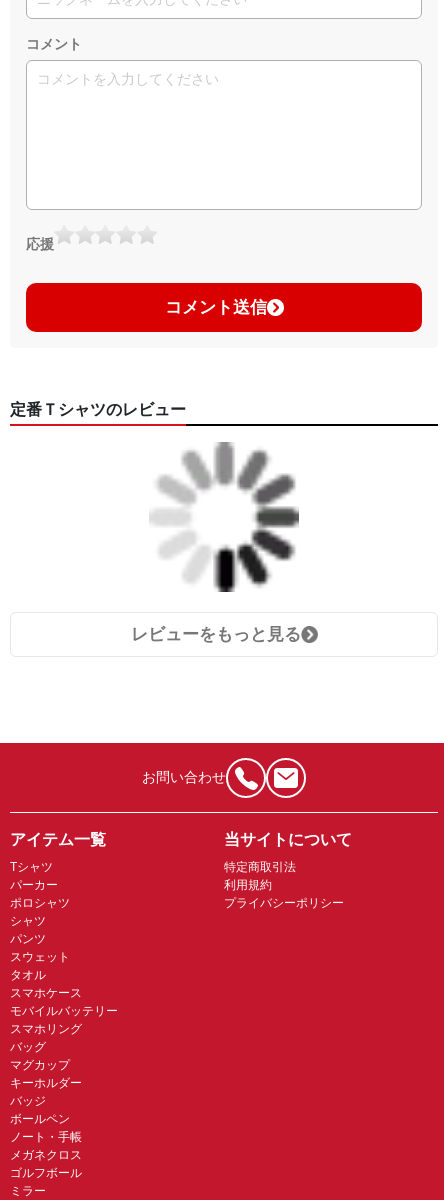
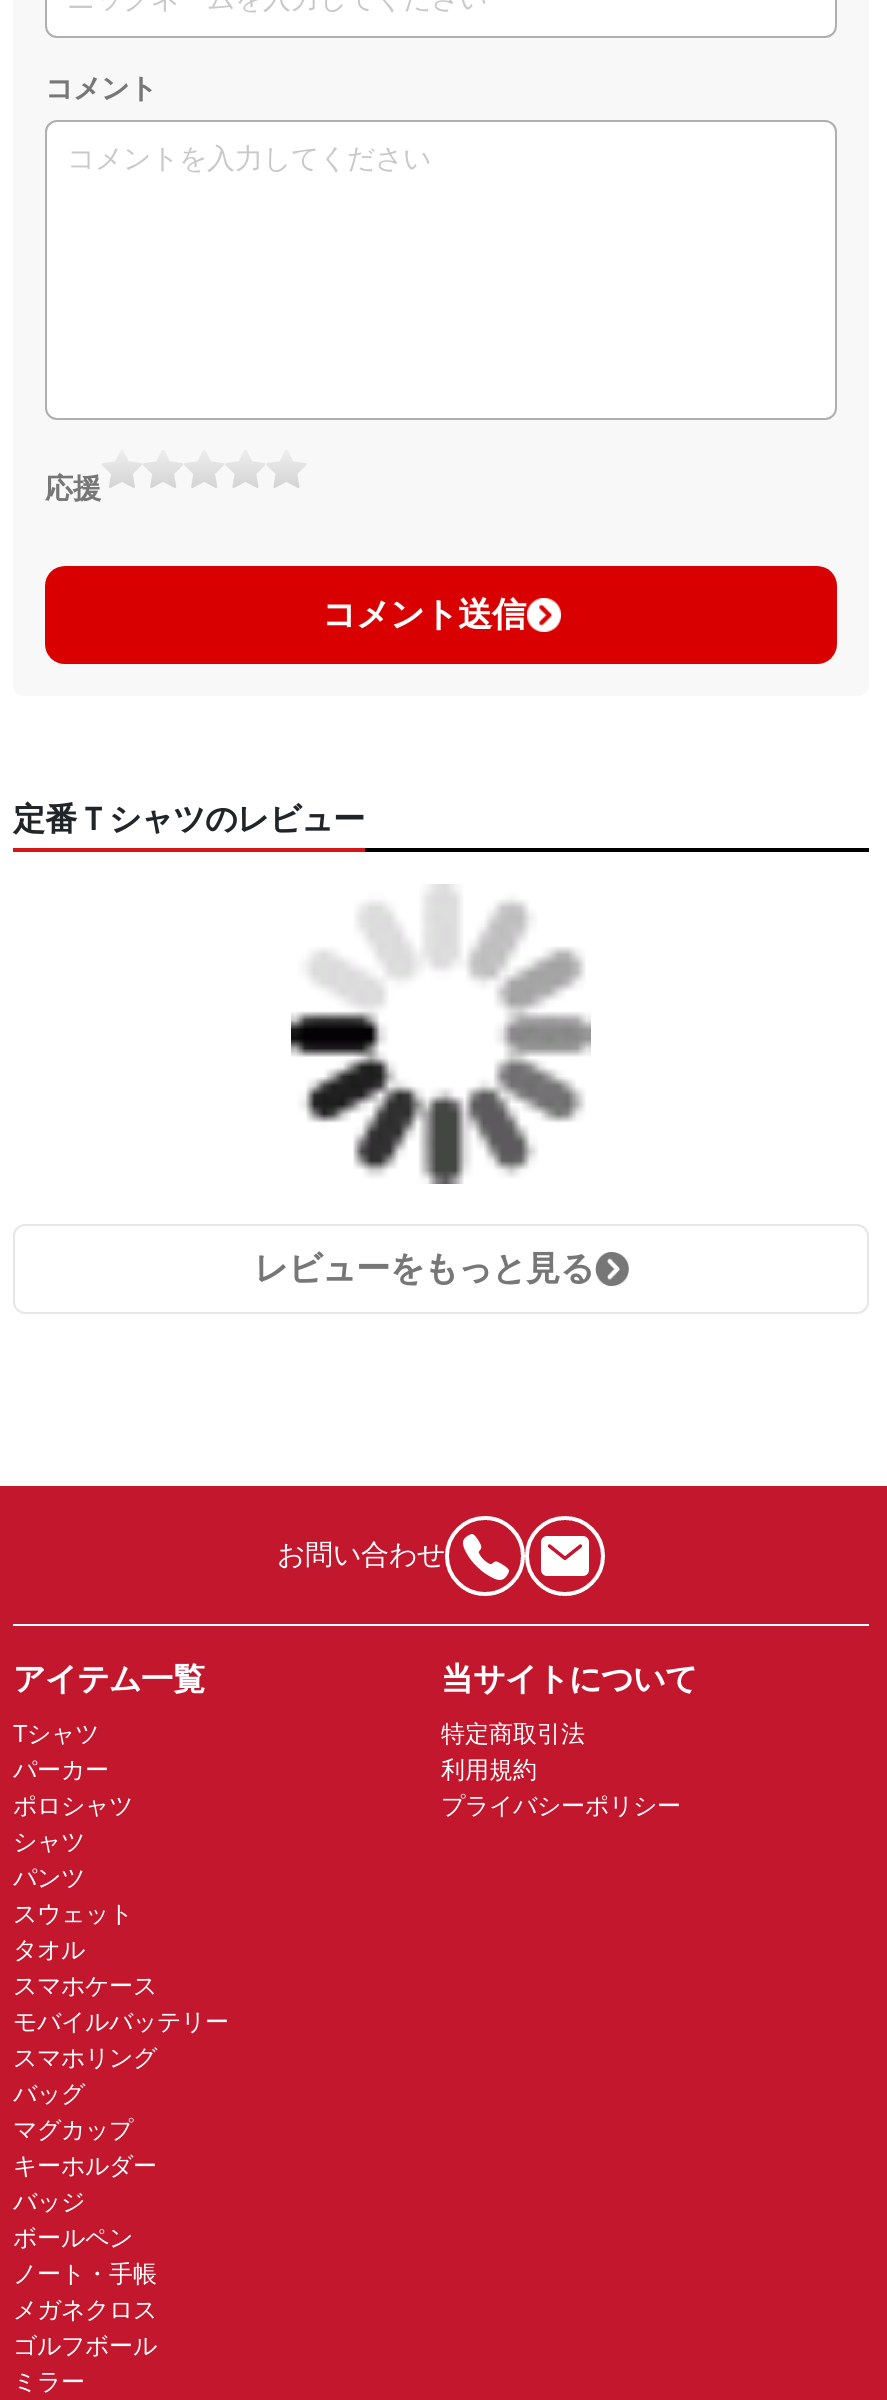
[149,442,298,591] [image] -> [289,886,587,1184] [image]

